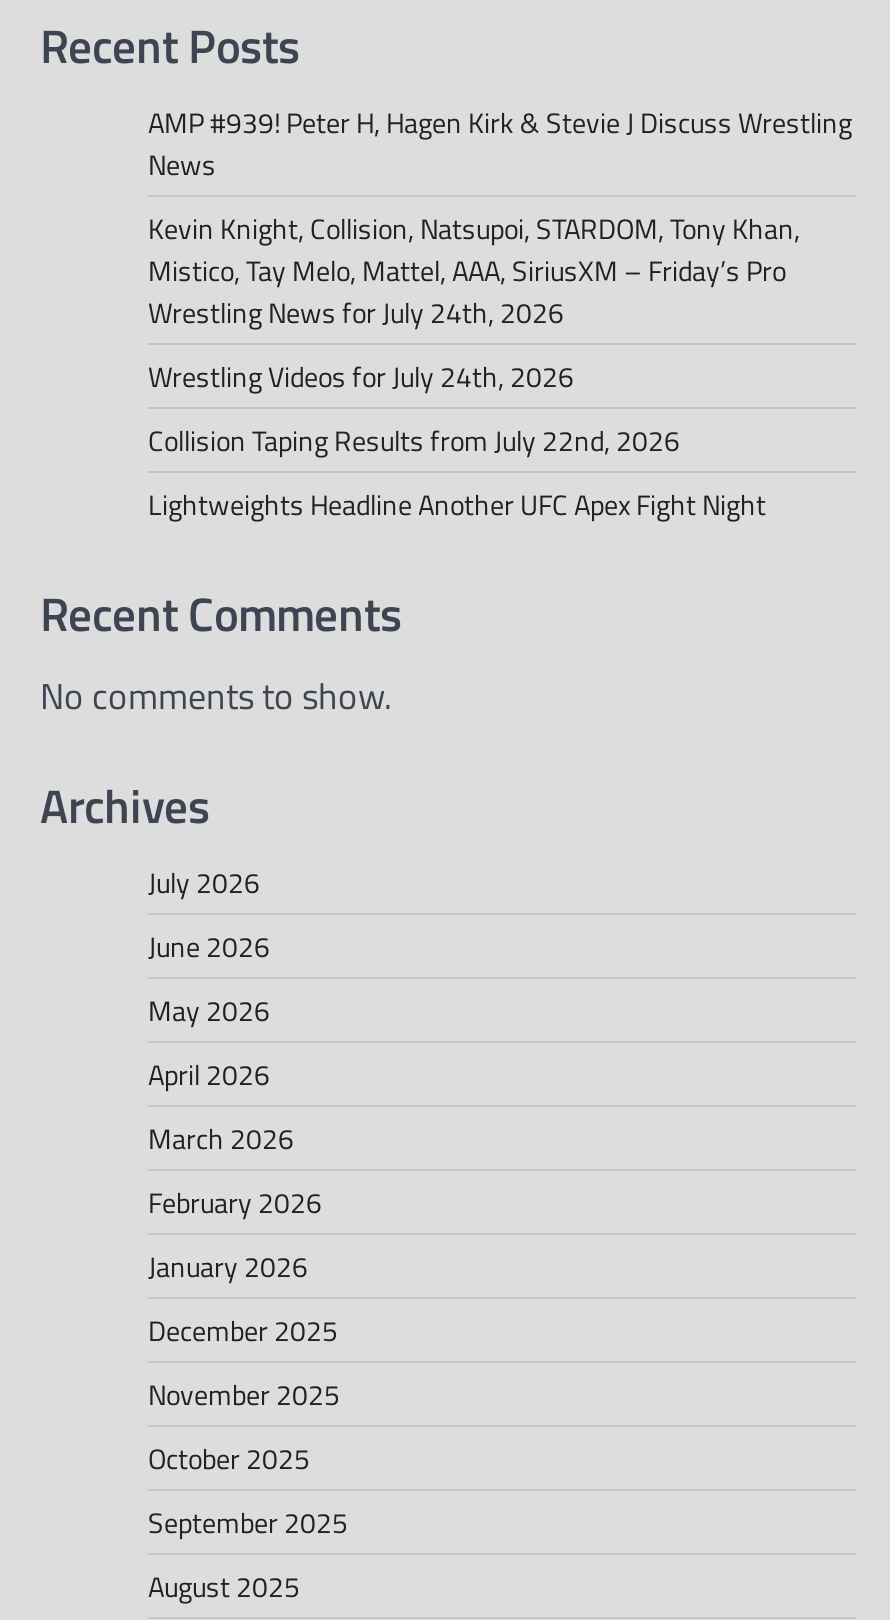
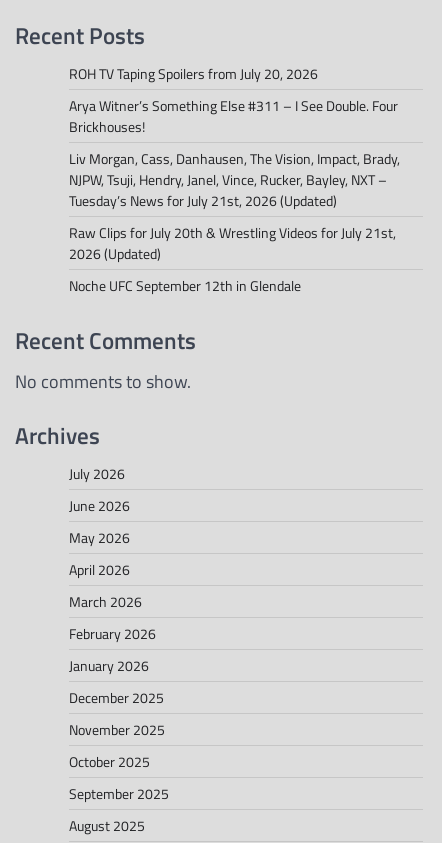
[148,102,852,186] AMP #939! Peter H, Hagen Kirk & Stevie J Discuss Wrestling | News -> [69,63,318,84] ROH TV Taping Spoilers from July 20, 2026
[148,208,800,334] Kevin Knight, Collision, Natsupoi, STARDOM, Tony Khan, | Mistico, Tay Melo, Mattel, AAA, SiriusXM – Friday’s Pro | Wrestling News for July 24th, 2026 -> [69,95,398,137] Arya Witner’s Something Else #311 – I See Double. Four | Brickhouses!
[148,356,574,398] Wrestling Videos for July 24th, 2026 -> [69,148,400,211] Liv Morgan, Cass, Danhausen, The Vision, Impact, Brady, | NJPW, Tsuji, Hendry, Janel, Vince, Rucker, Bayley, NXT – | Tuesday’s News for July 21st, 2026 (Updated)
[148,420,680,462] Collision Taping Results from July 22nd, 2026 -> [69,222,396,264] Raw Clips for July 20th & Wrestling Videos for July 21st, | 2026 (Updated)
[148,484,766,526] Lightweights Headline Another UFC Apex Fight Night -> [69,275,301,296] Noche UFC September 12th in Glendale

